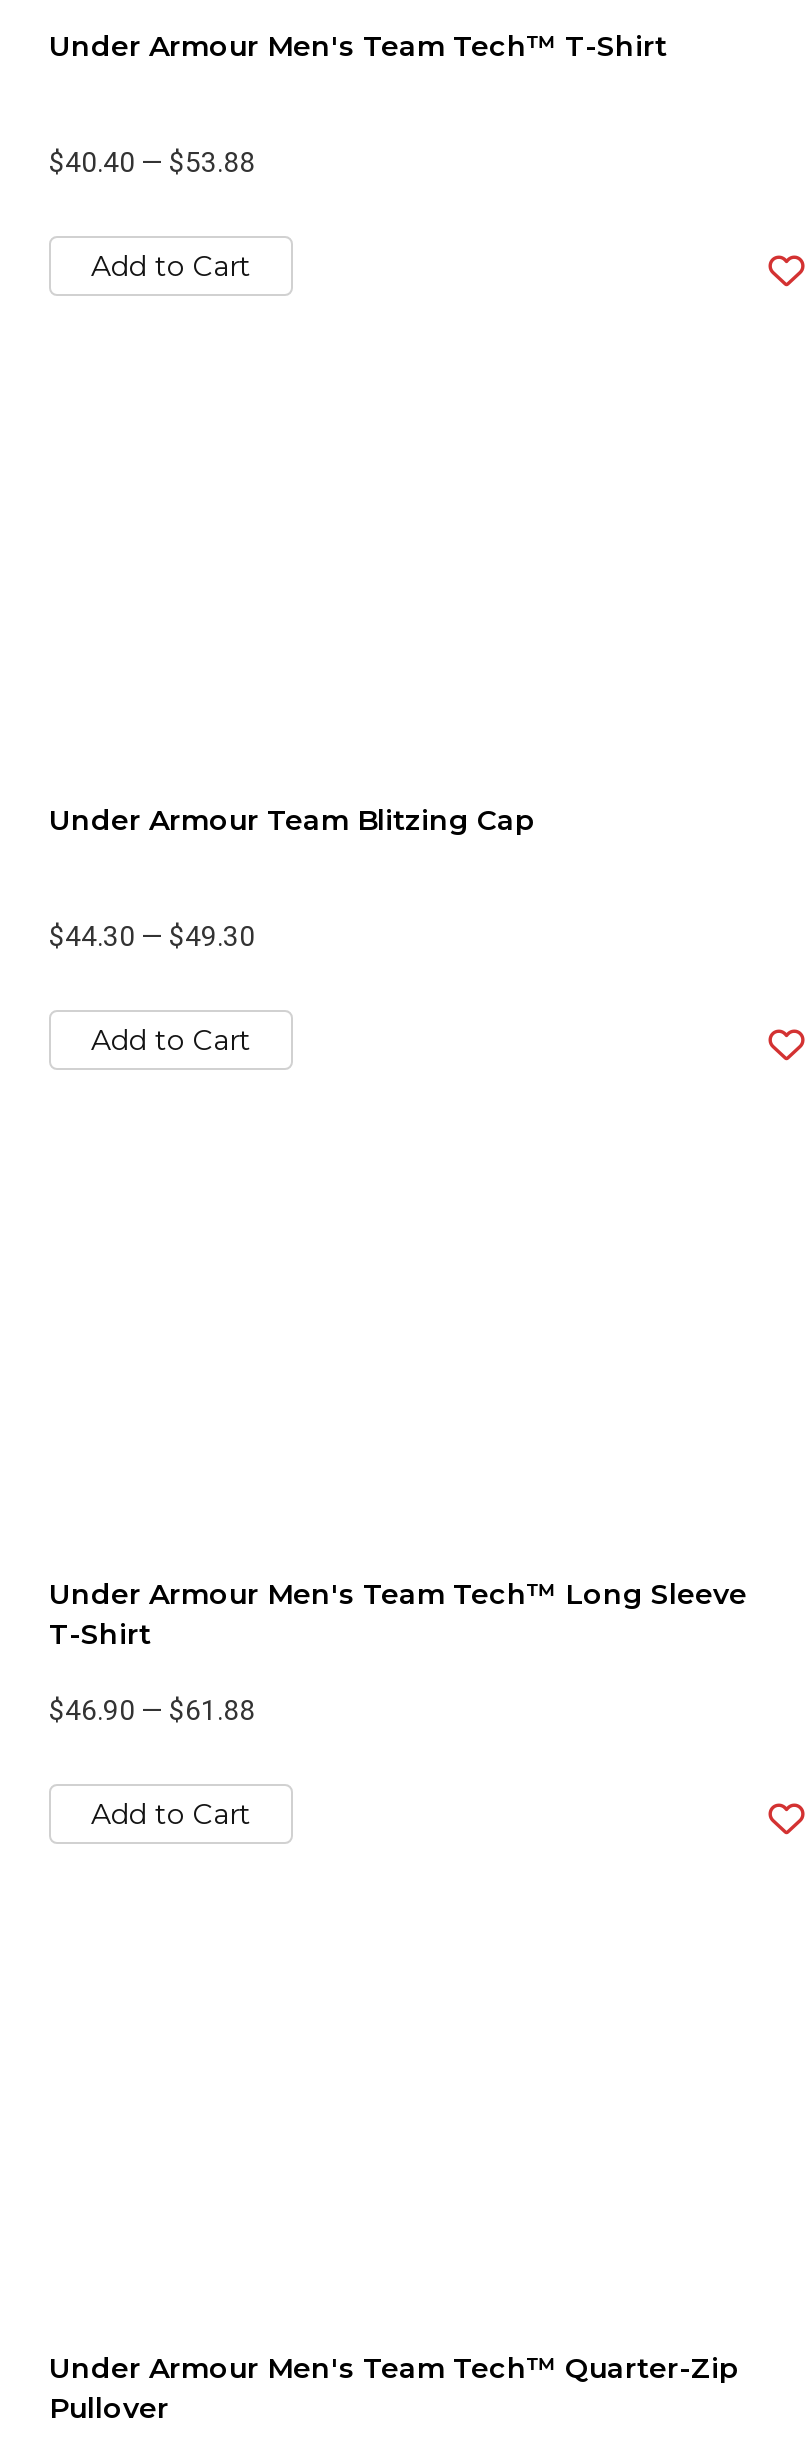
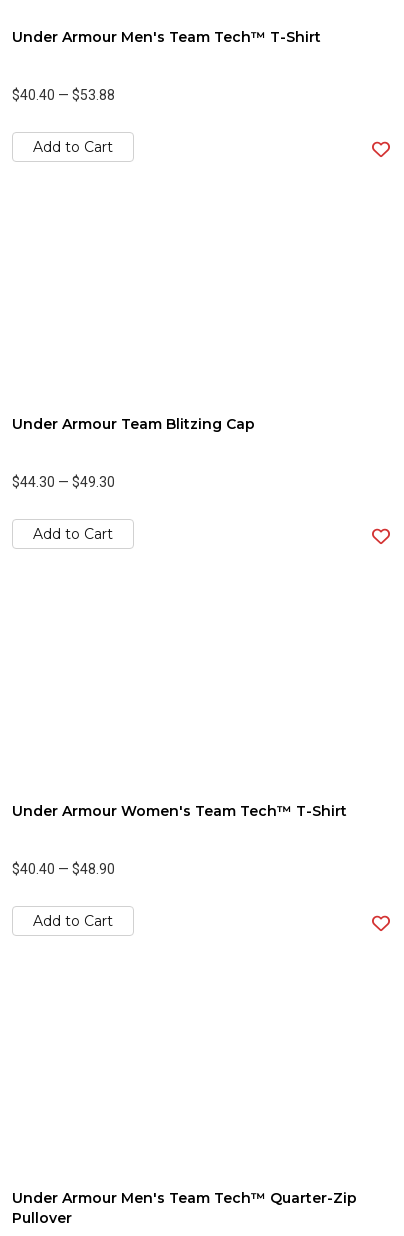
[49,1576,747,1652] Under Armour Men's Team Tech™ Long Sleeve | T-Shirt -> [12,802,347,820] Under Armour Women's Team Tech™ T-Shirt
[49,1694,255,1726] $46.90 — $61.88 -> [12,861,115,877] $40.40 — $48.90

